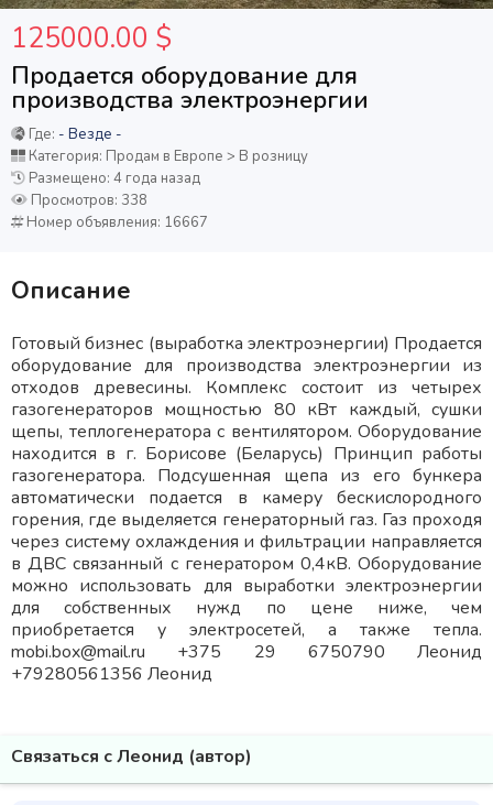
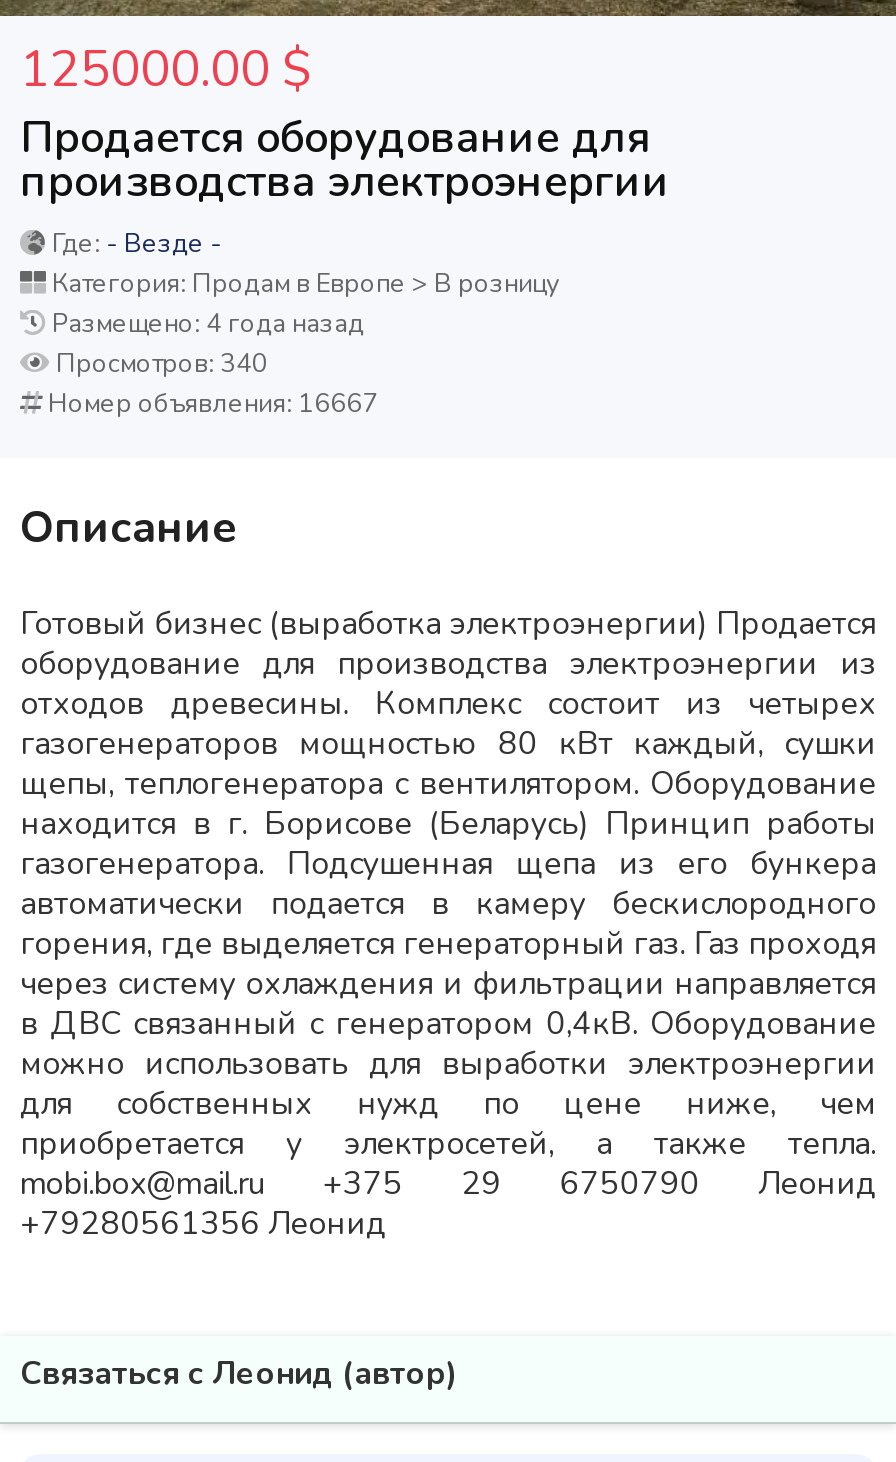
[28,191,147,210] Просмотров: 338 -> [50,346,268,382] Просмотров: 340

